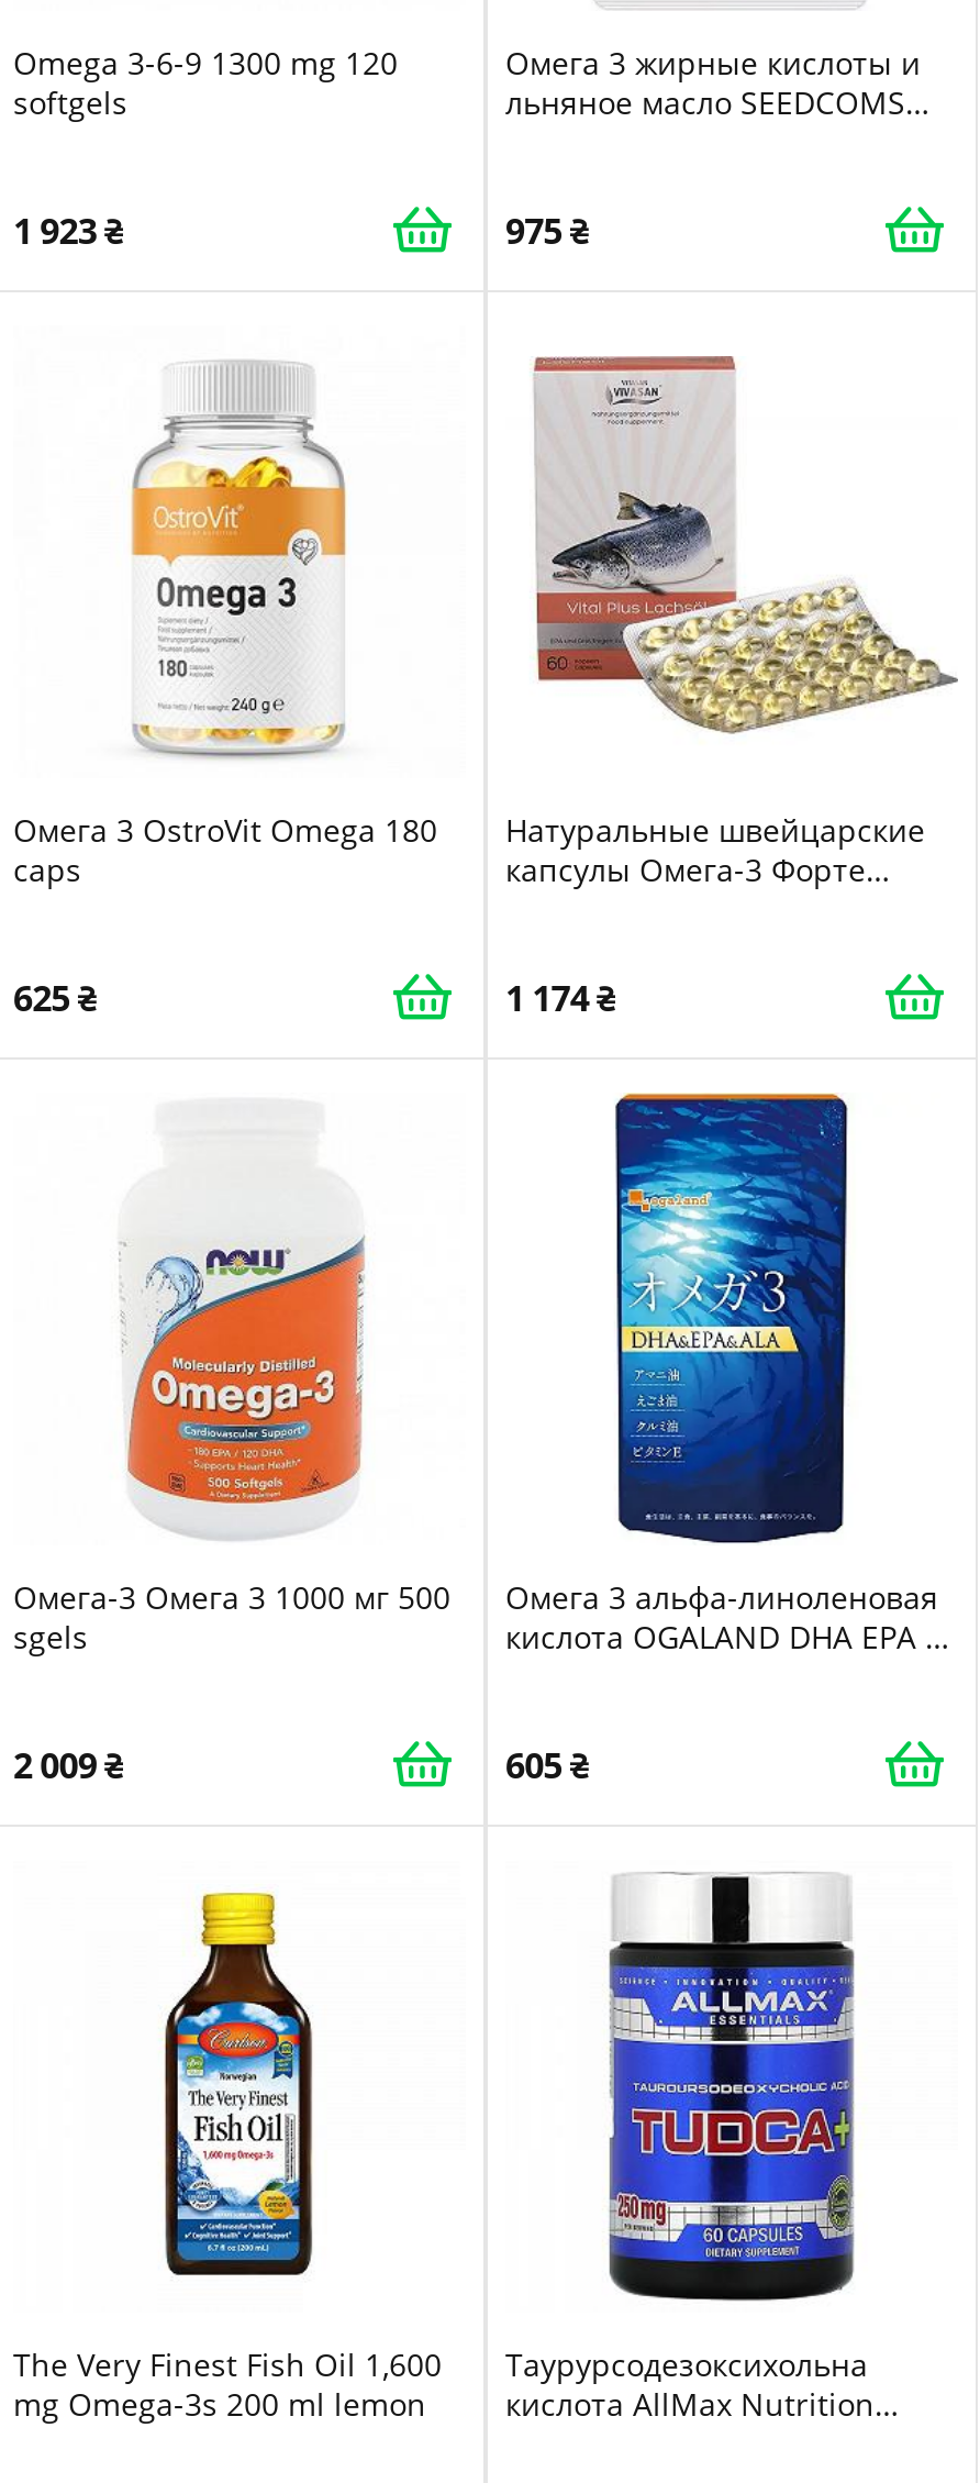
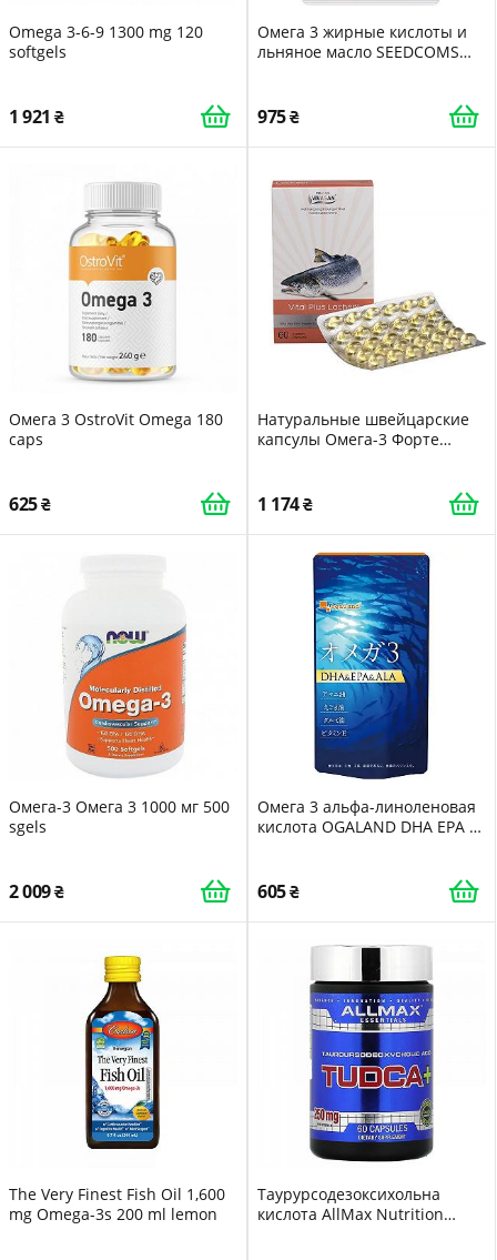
[13,207,104,255] 1 923 -> [9,104,55,129] 1 921

